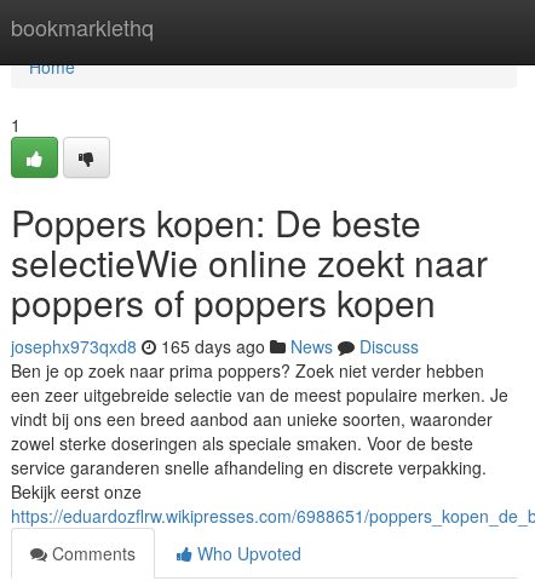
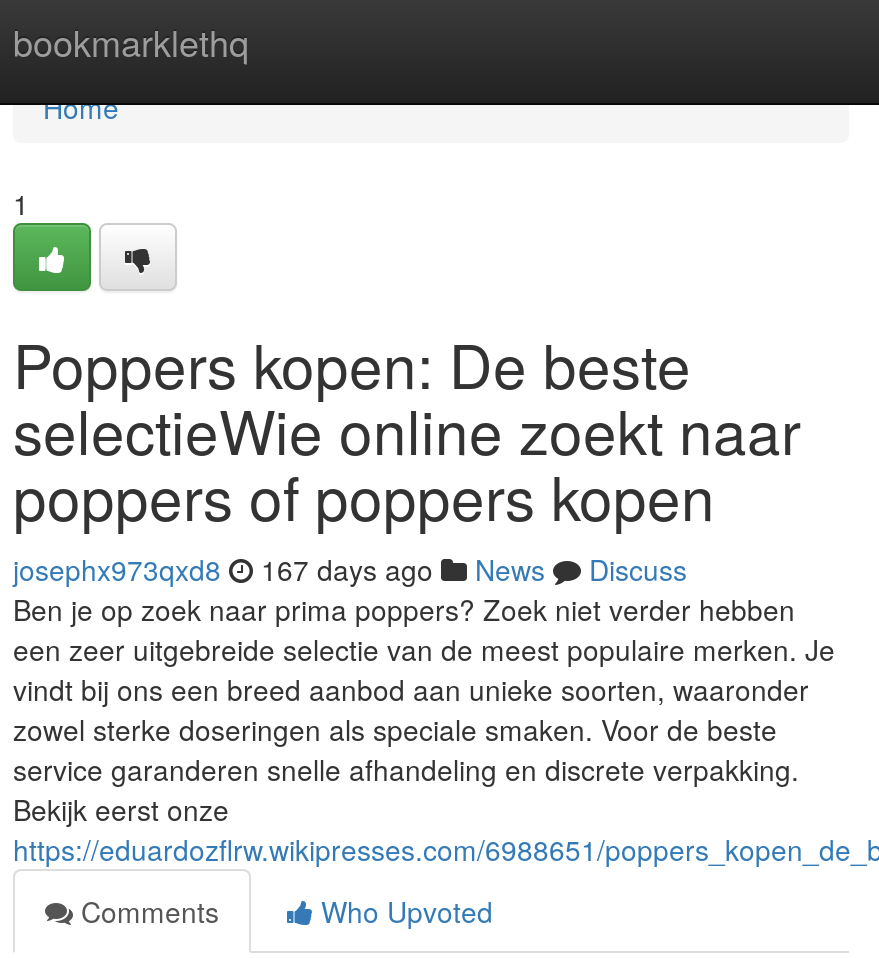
[11,334,419,358] josephx973qxd8 165 days ago News Discuss -> [13,549,687,589] josephx973qxd8 167 days ago News Discuss

